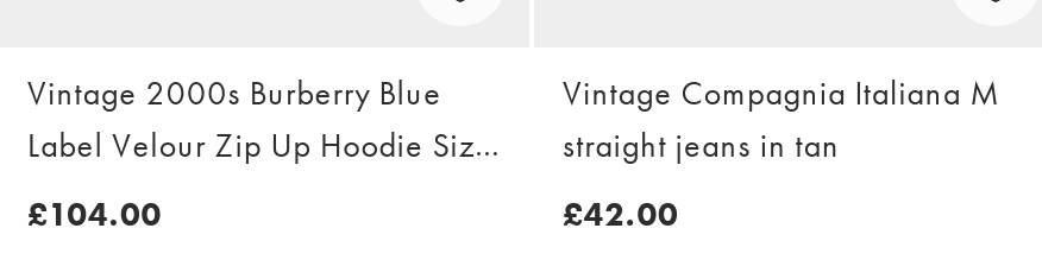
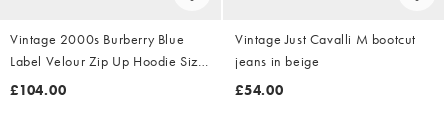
[563,70,1000,165] Vintage Compagnia Italiana M | straight jeans in tan -> [235,29,416,69] Vintage Just Cavalli M bootcut | jeans in beige
[563,191,679,234] £42.00 -> [235,80,284,98] £54.00

